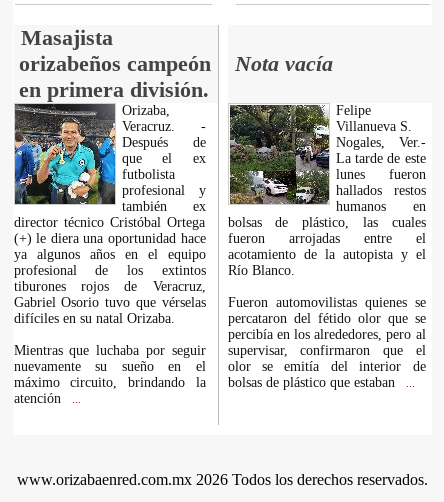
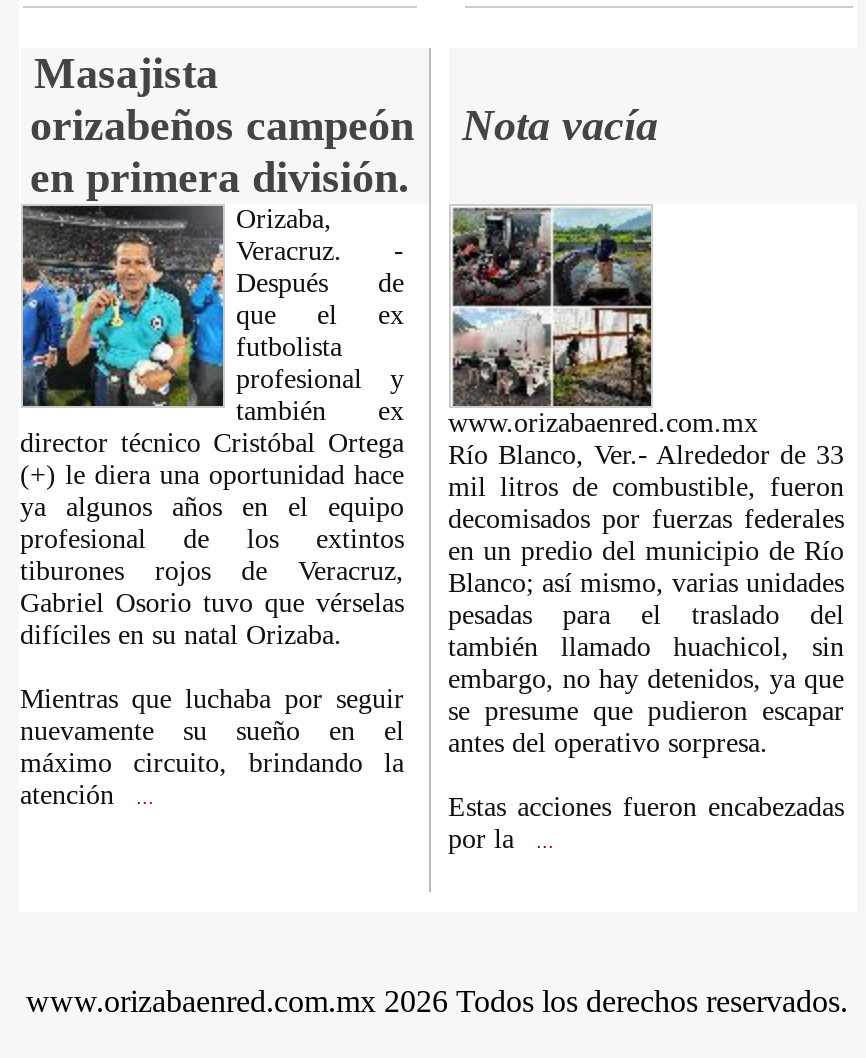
[227,103,425,278] [image] | Felipe | Villanueva S. | Nogales, Ver.- | La tarde de este | lunes fueron | hallados restos | humanos en | bolsas de plástico, las cuales | fueron arrojadas entre el | acotamiento de la autopista y el | Río Blanco. -> [448,208,844,758] [image] | www.orizabaenred.com.mx | Río Blanco, Ver.- Alrededor de 33 | mil litros de combustible, fueron | decomisados por fuerzas federales | en un predio del municipio de Río | Blanco; así mismo, varias unidades | pesadas para el traslado del | también llamado huachicol, sin | embargo, no hay detenidos, ya que | se presume que pudieron escapar | antes del operativo sorpresa.
[227,295,425,390] Fueron automovilistas quienes se | percataron del fétido olor que se | percibía en los alrededores, pero al | supervisar, confirmaron que el | olor se emitía del interior de | bolsas de plástico que estaban ... -> [448,792,844,854] Estas acciones fueron encabezadas | por la ...

